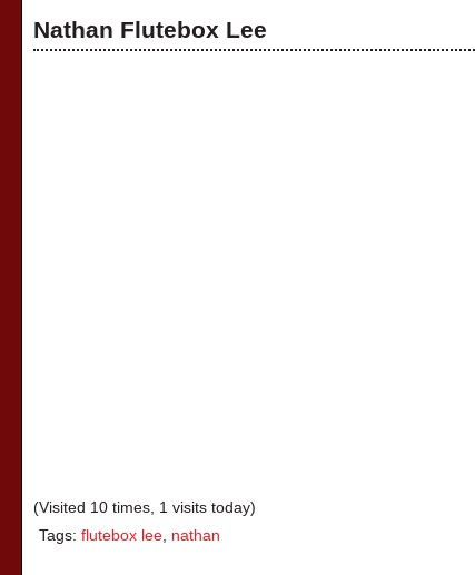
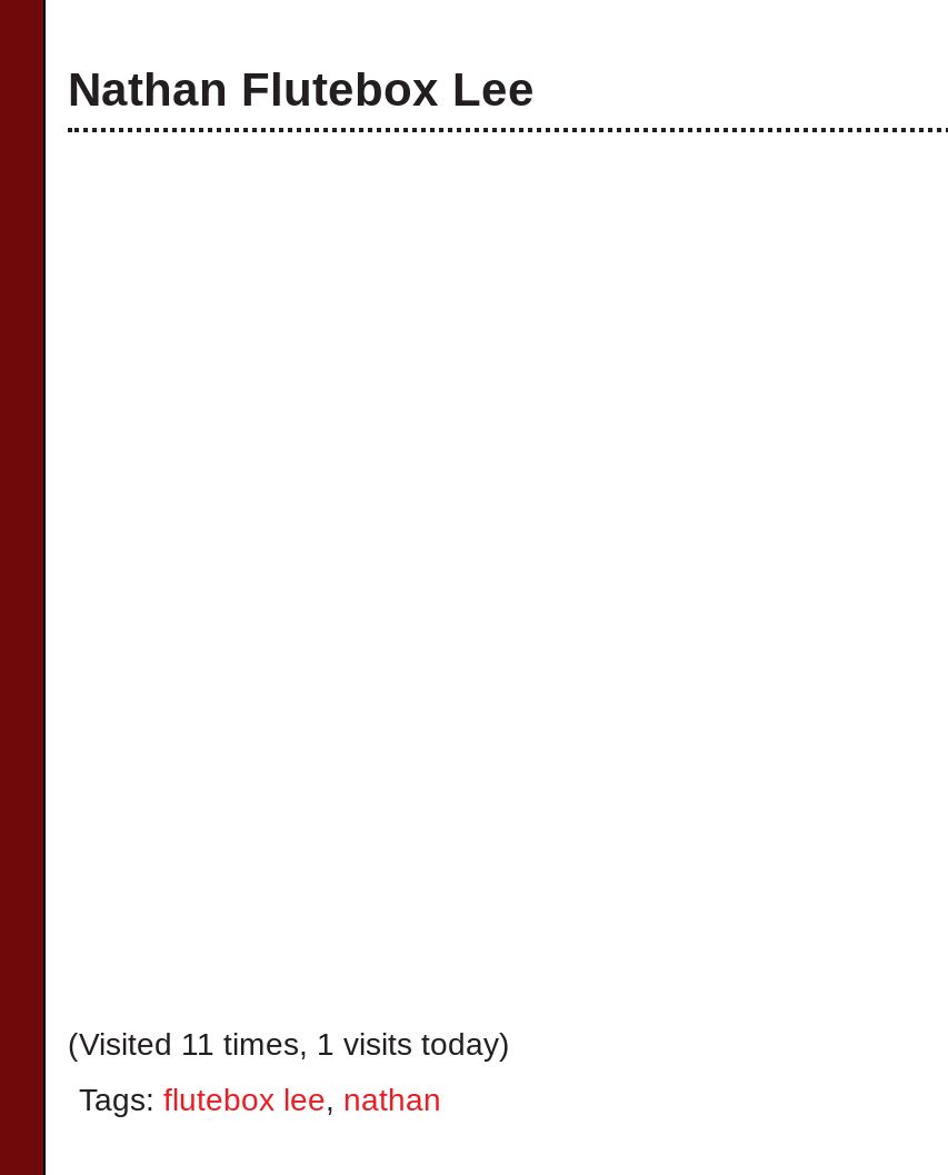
[33,498,256,516] (Visited 10 times, 1 visits today) -> [68,1026,510,1062] (Visited 11 times, 1 visits today)

